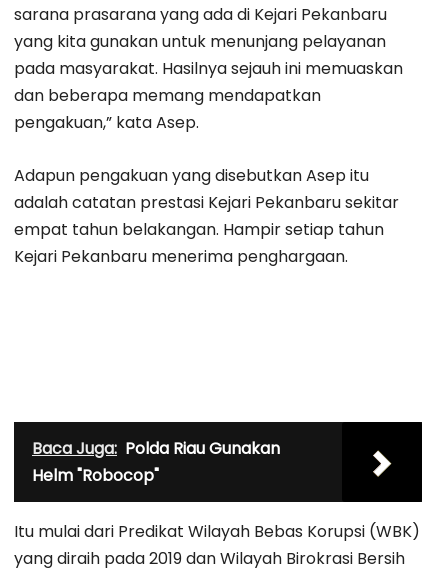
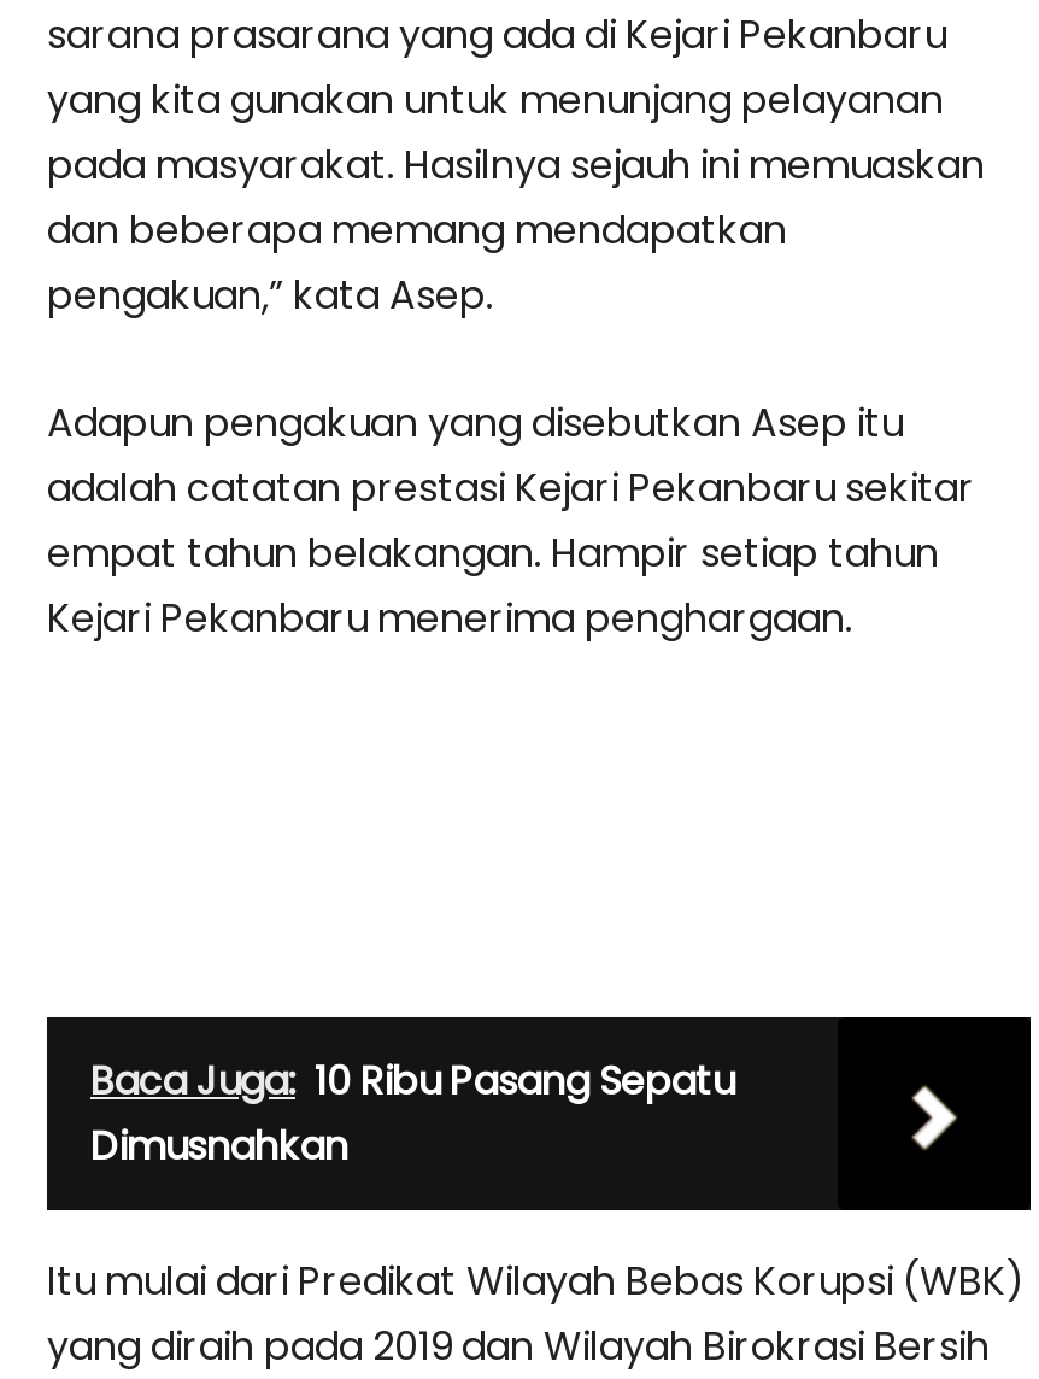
[32,437,280,487] Baca Juga: Polda Riau Gunakan | Helm "Robocop" -> [90,1053,734,1173] Baca Juga: 10 Ribu Pasang Sepatu | Dimusnahkan

